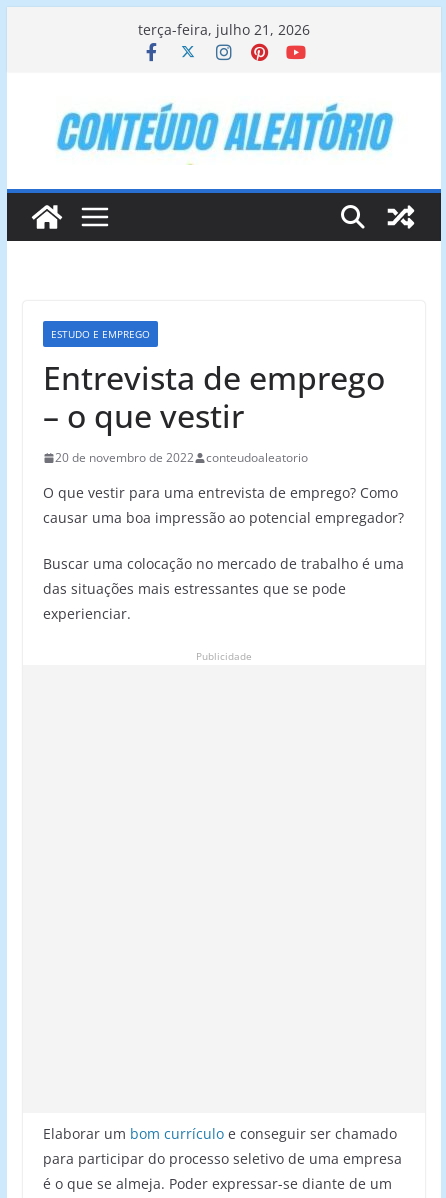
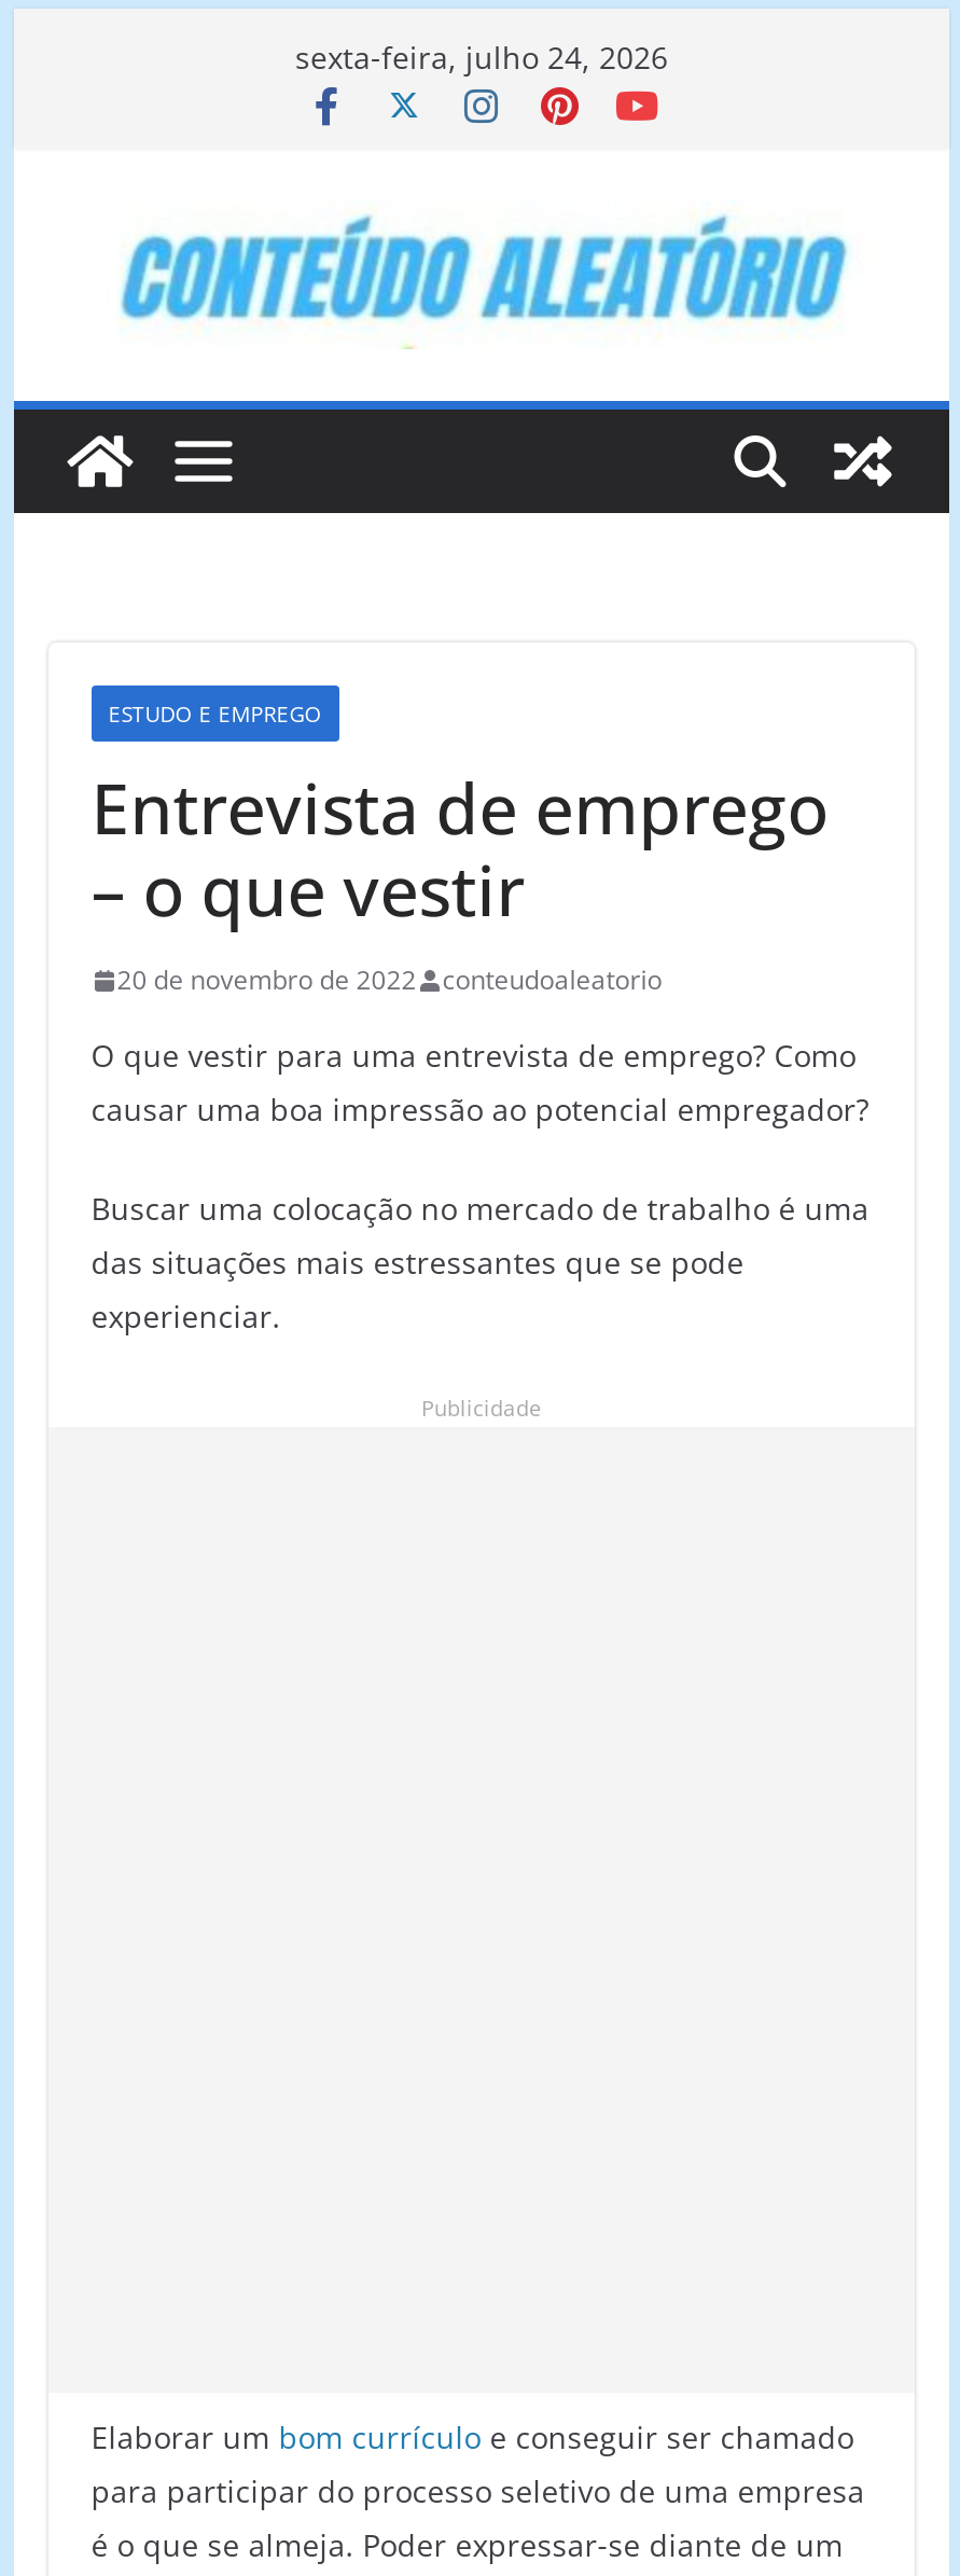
[138,20,310,39] terça-feira, julho 21, 2026 -> [295,37,668,78] sexta-feira, julho 24, 2026

